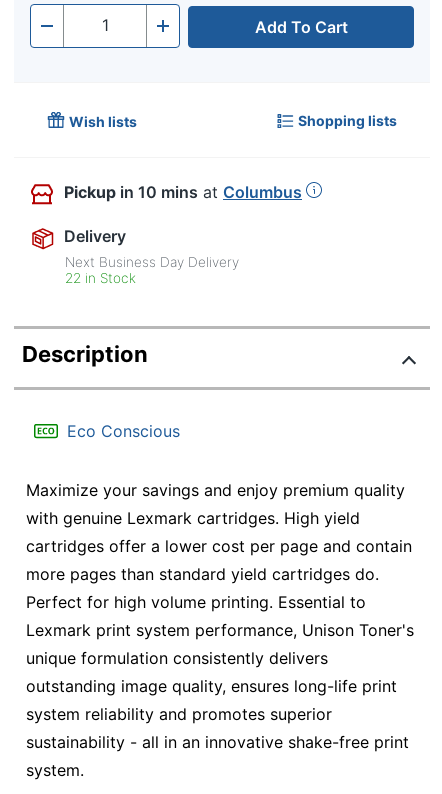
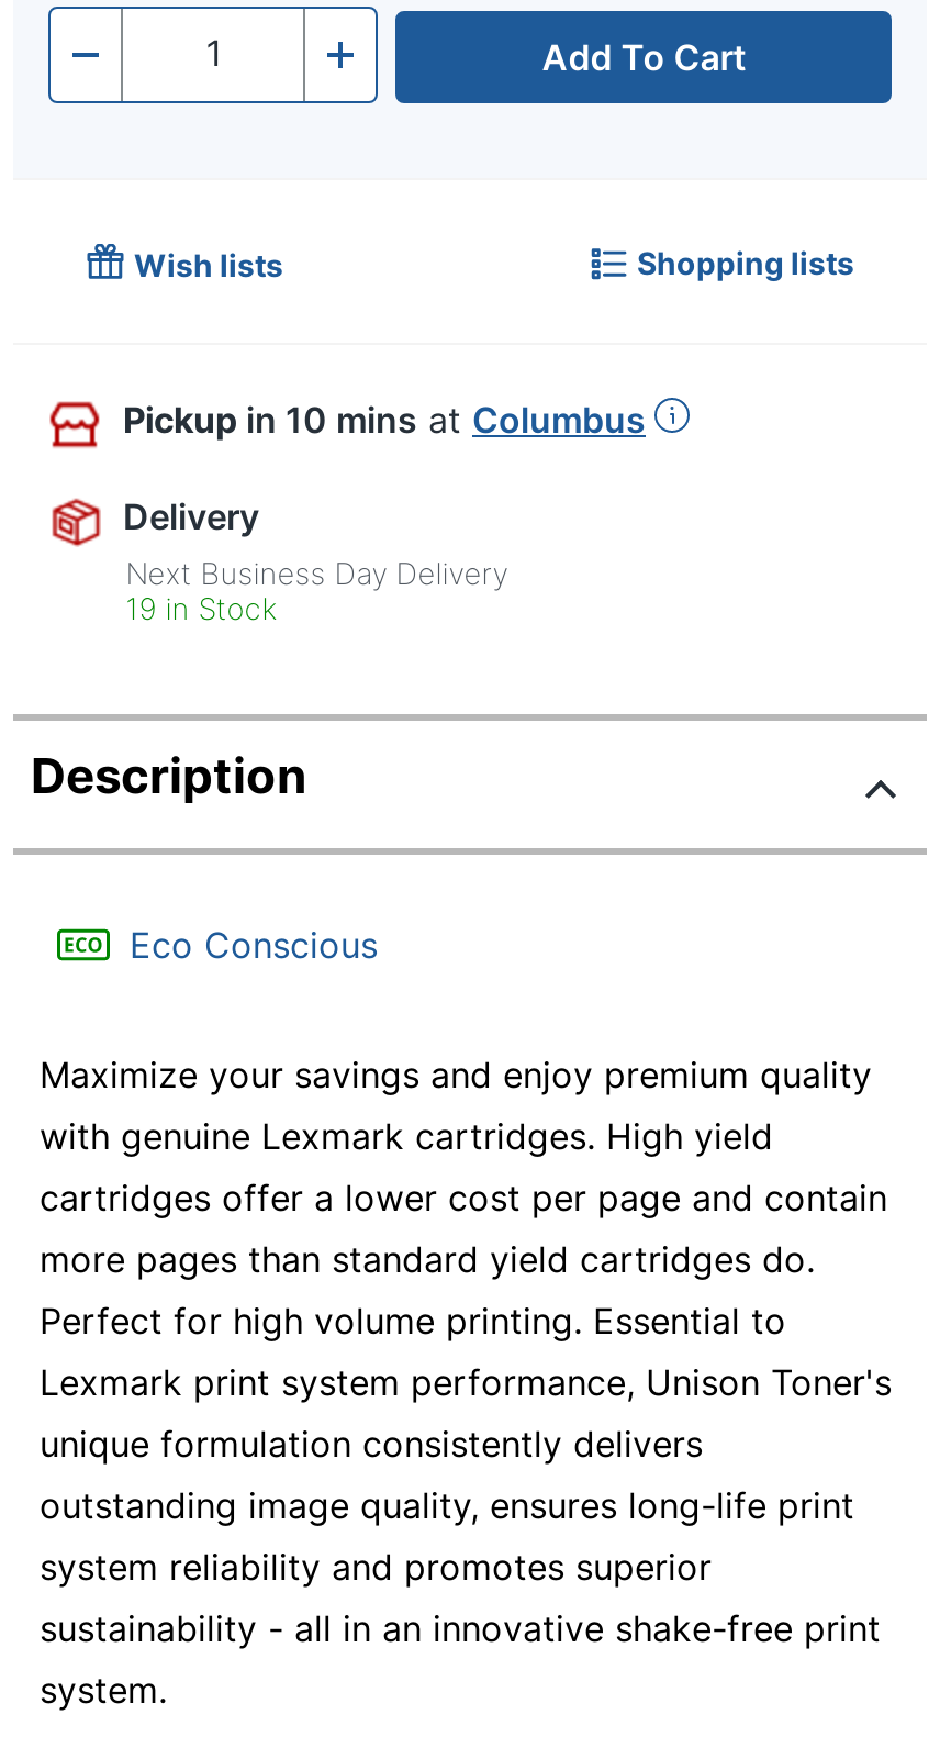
[65,270,136,286] 22 in Stock -> [126,591,277,626] 19 in Stock

